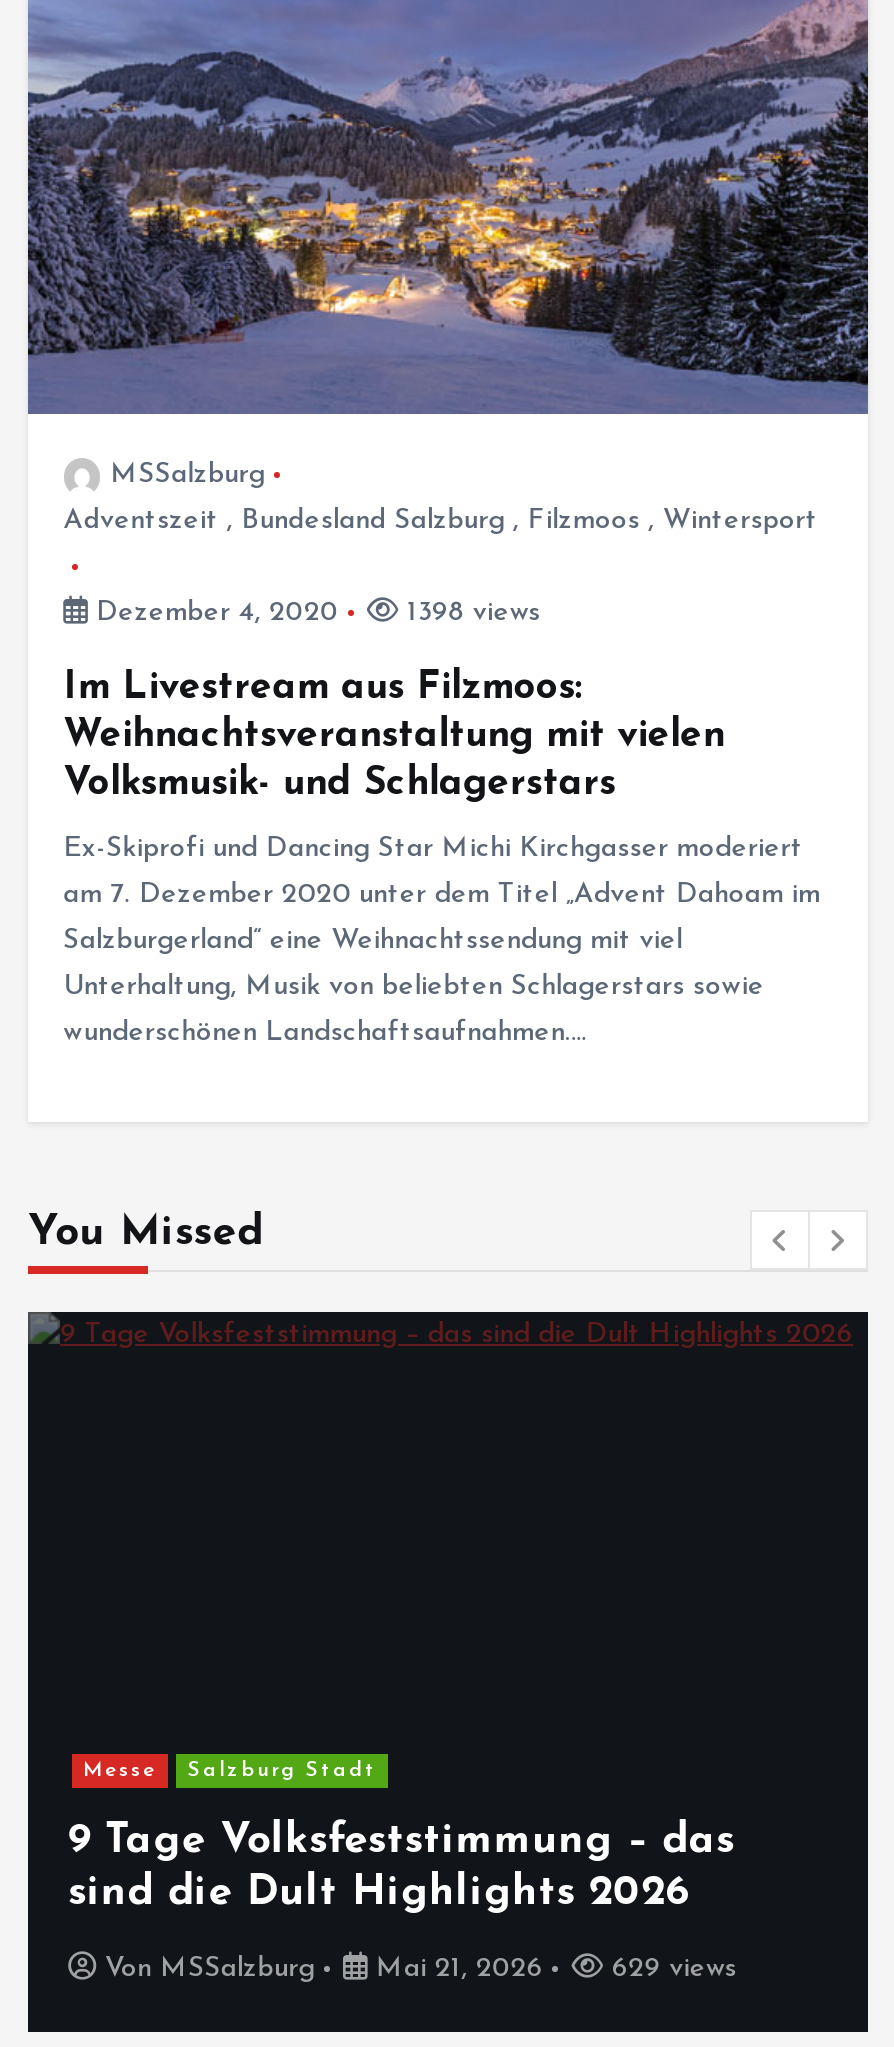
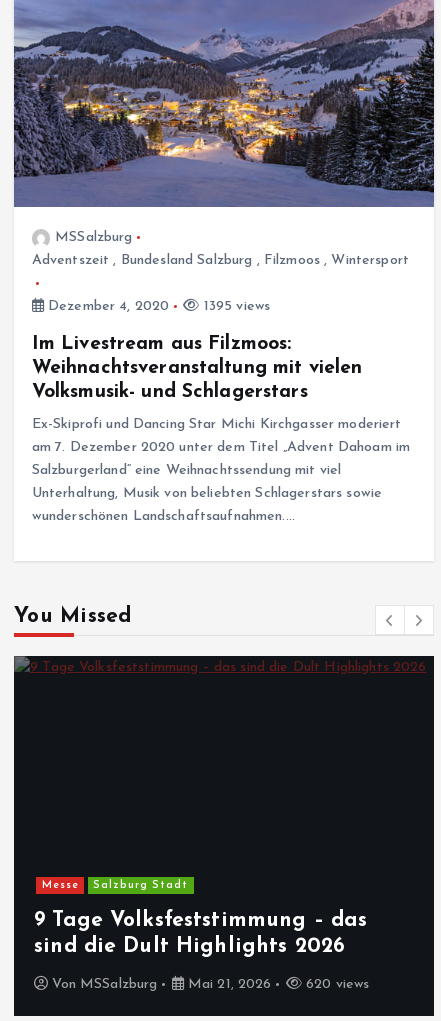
[399,598,540,628] 1398 views -> [200,299,270,314] 1395 views
[604,1953,737,1983] 629 views -> [302,977,369,992] 620 views

